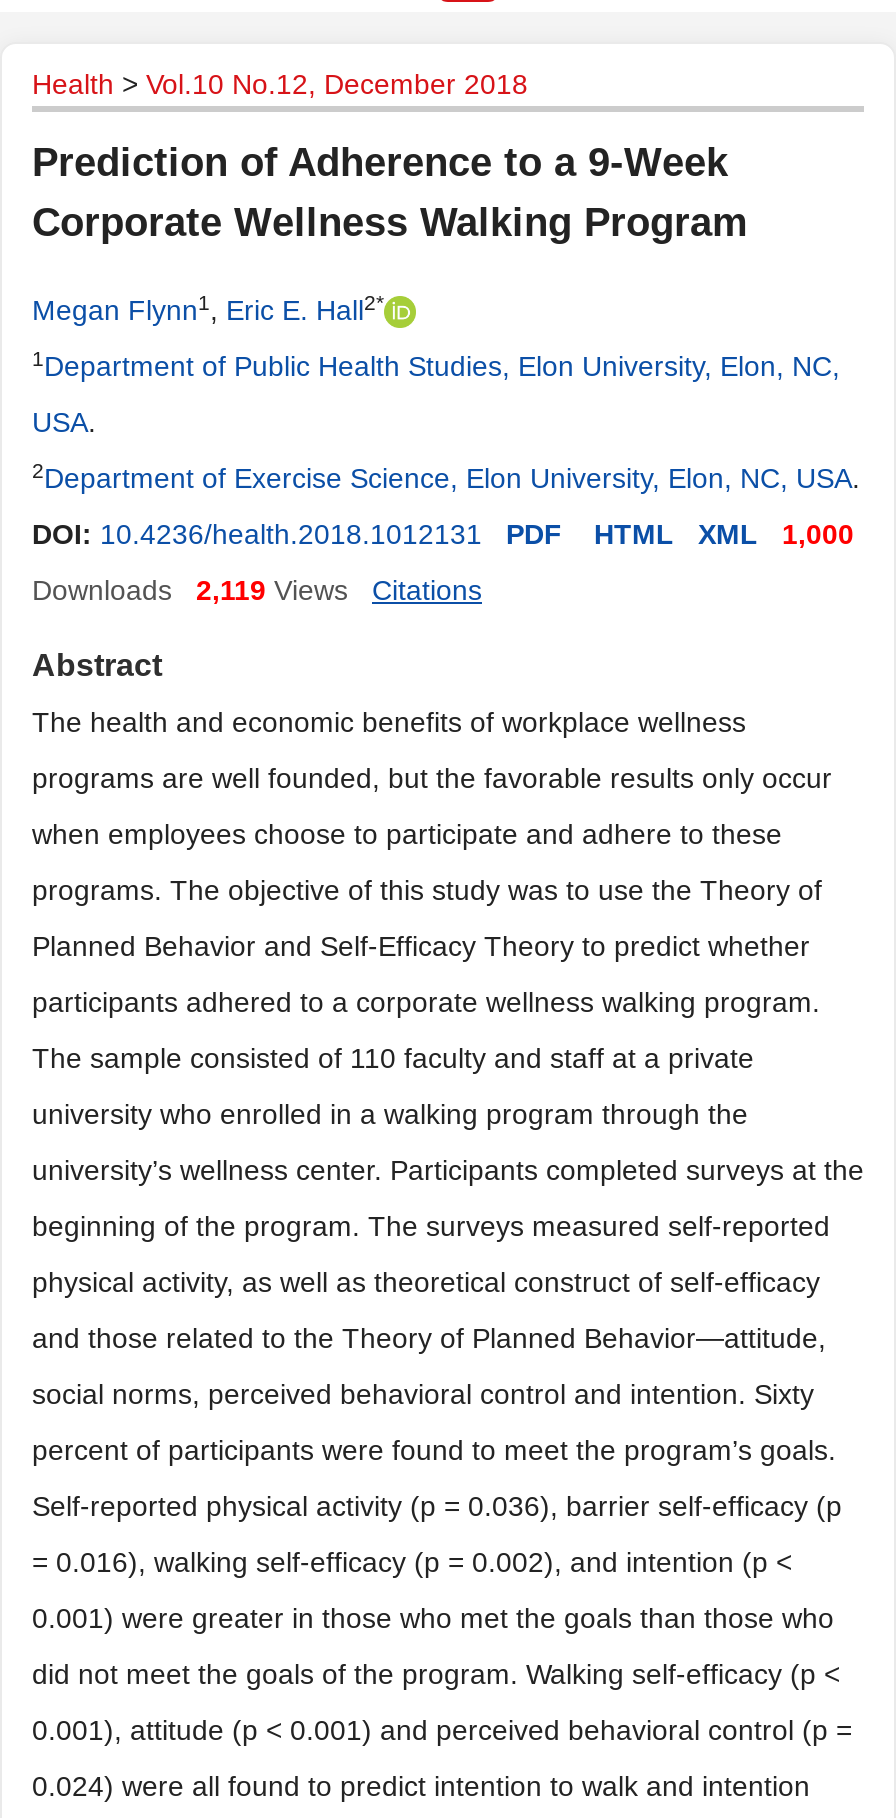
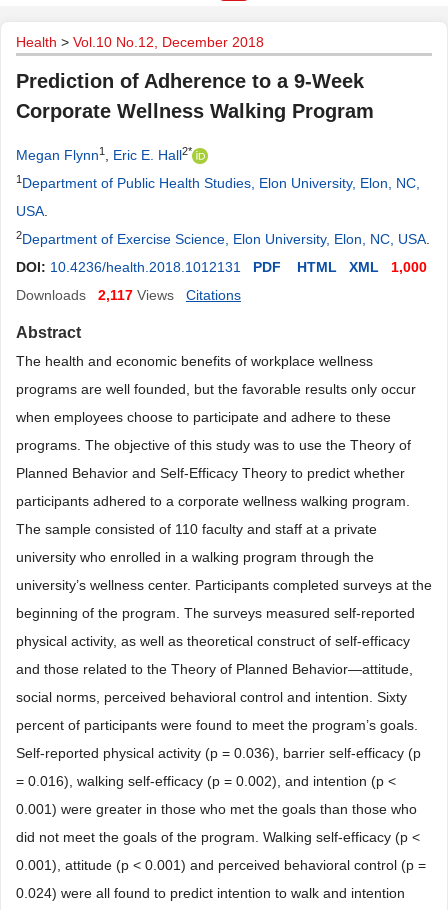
[32,574,348,606] Downloads 2,119 Views -> [16,287,174,303] Downloads 2,117 Views

